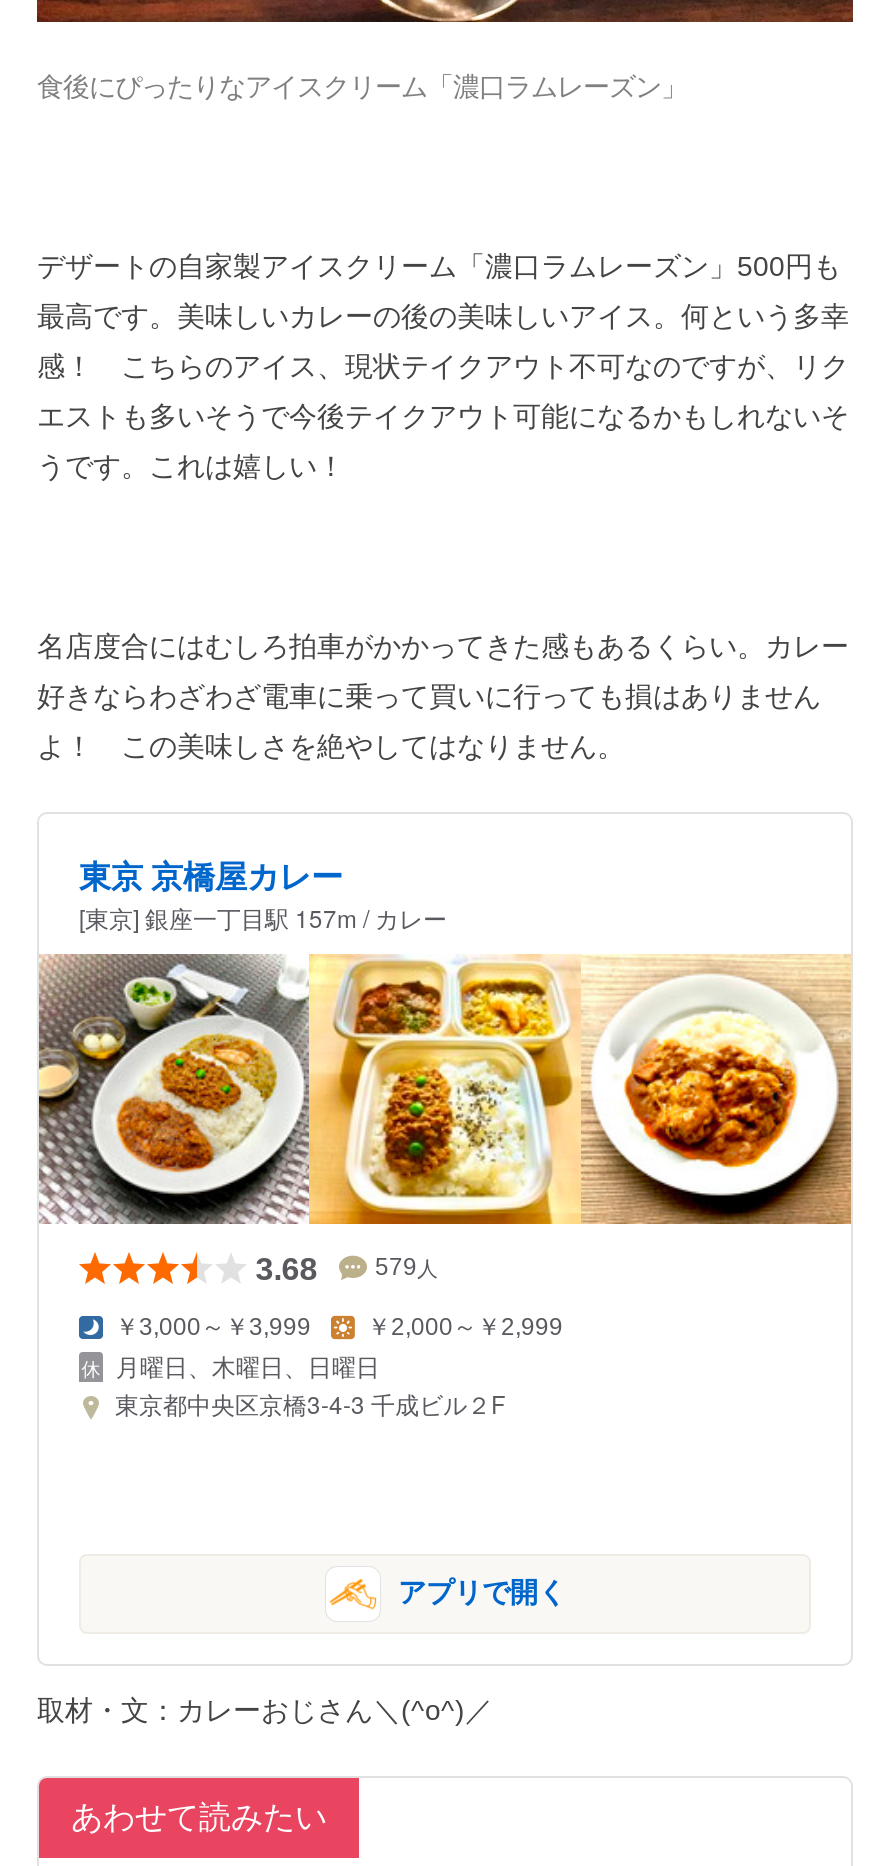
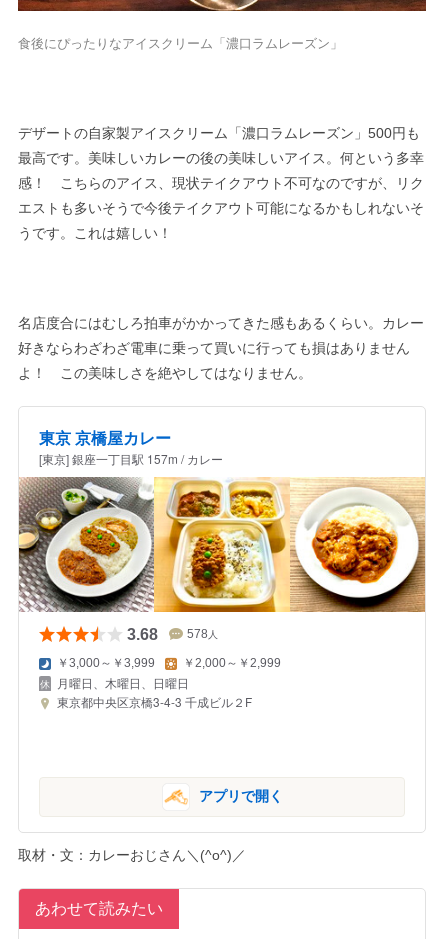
[375,1254,437,1282] 579人 -> [187,627,218,641] 578人

